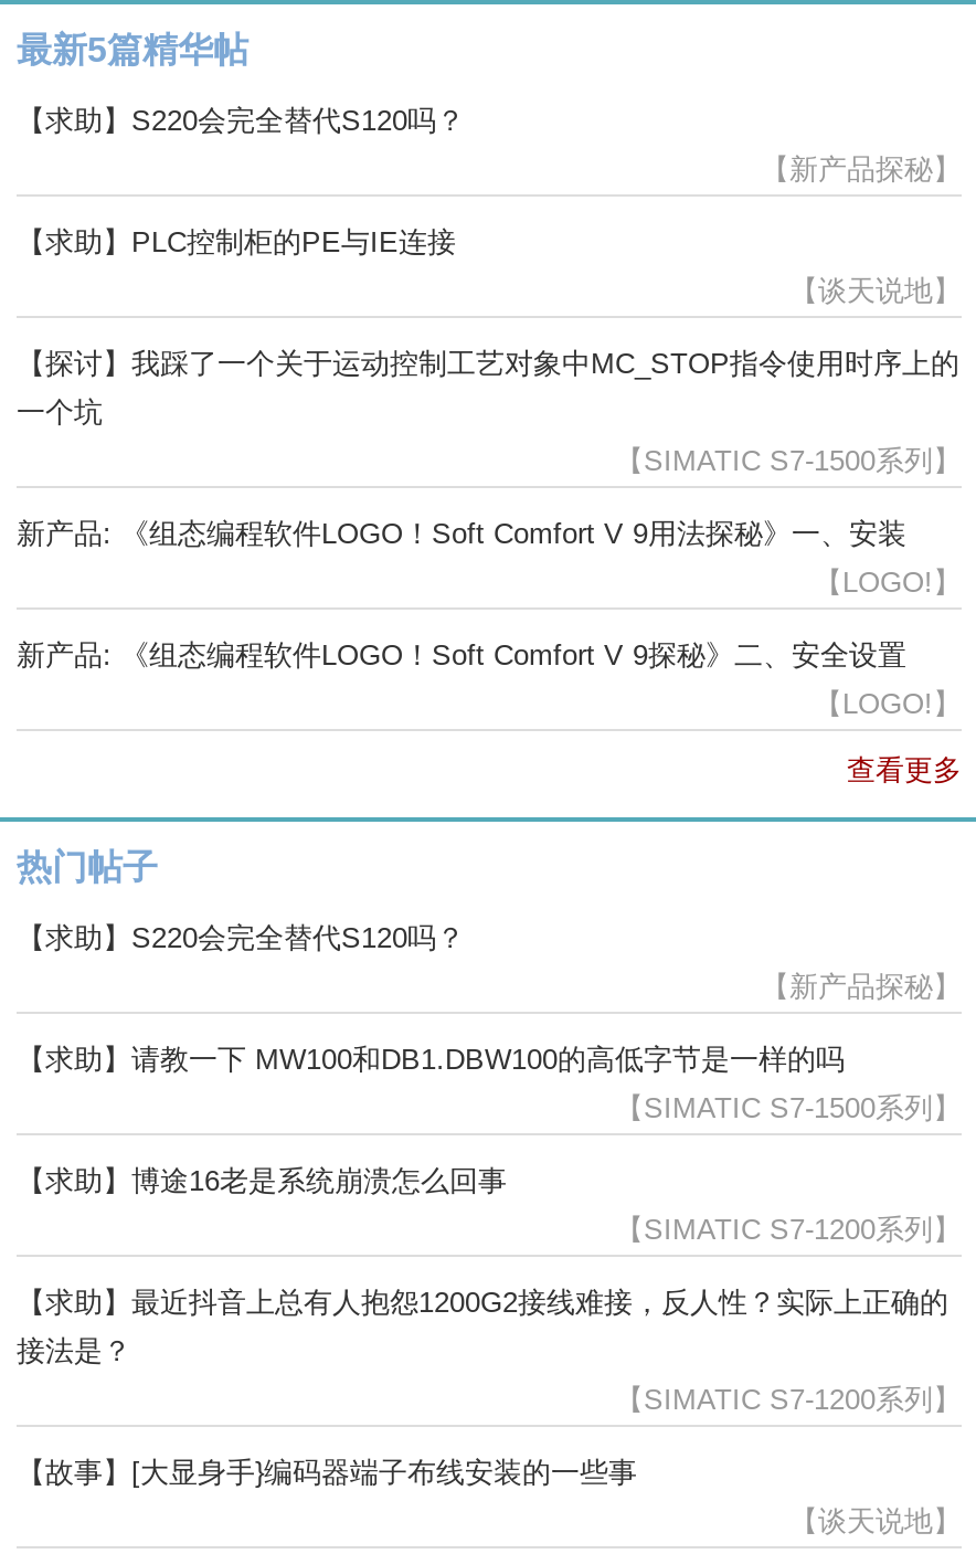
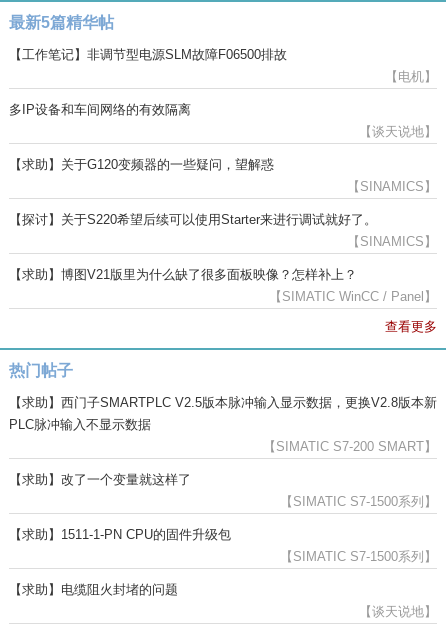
[17,104,465,137] 【求助】S220会完全替代S120吗？ -> [9,47,287,62] 【工作笔记】非调节型电源SLM故障F06500排故
[761,152,962,186] 【新产品探秘】 -> [385,69,437,84] 【电机】
[17,225,456,258] 【求助】PLC控制柜的PE与IE连接 -> [9,102,191,117] 多IP设备和车间网络的有效隔离
[17,347,962,720] 【探讨】我踩了一个关于运动控制工艺对象中MC_STOP指令使用时序上的 | 一个坑 | 【SIMATIC S7-1500系列】 | 新产品: 《组态编程软件LOGO！Soft Comfort V 9用法探秘》一、安装 | 【LOGO!】 | 新产品: 《组态编程软件LOGO！Soft Comfort V 9探秘》二、安全设置 | 【LOGO!】 -> [9,157,437,304] 【求助】关于G120变频器的一些疑问，望解惑 | 【SINAMICS】 | 【探讨】关于S220希望后续可以使用Starter来进行调试就好了。 | 【SINAMICS】 | 【求助】博图V21版里为什么缺了很多面板映像？怎样补上？ | 【SIMATIC WinCC / Panel】
[17,921,962,1076] 【求助】S220会完全替代S120吗？ | 【新产品探秘】 | 【求助】请教一下 MW100和DB1.DBW100的高低字节是一样的吗 -> [9,395,437,487] 【求助】西门子SMARTPLC V2.5版本脉冲输入显示数据，更换V2.8版本新 | PLC脉冲输入不显示数据 | 【SIMATIC S7-200 SMART】 | 【求助】改了一个变量就这样了
[17,1164,962,1489] 【求助】博途16老是系统崩溃怎么回事 | 【SIMATIC S7-1200系列】 | 【求助】最近抖音上总有人抱怨1200G2接线难接，反人性？实际上正确的 | 接法是？ | 【SIMATIC S7-1200系列】 | 【故事】[大显身手}编码器端子布线安装的一些事 -> [9,527,437,597] 【求助】1511-1-PN CPU的固件升级包 | 【SIMATIC S7-1500系列】 | 【求助】电缆阻火封堵的问题

